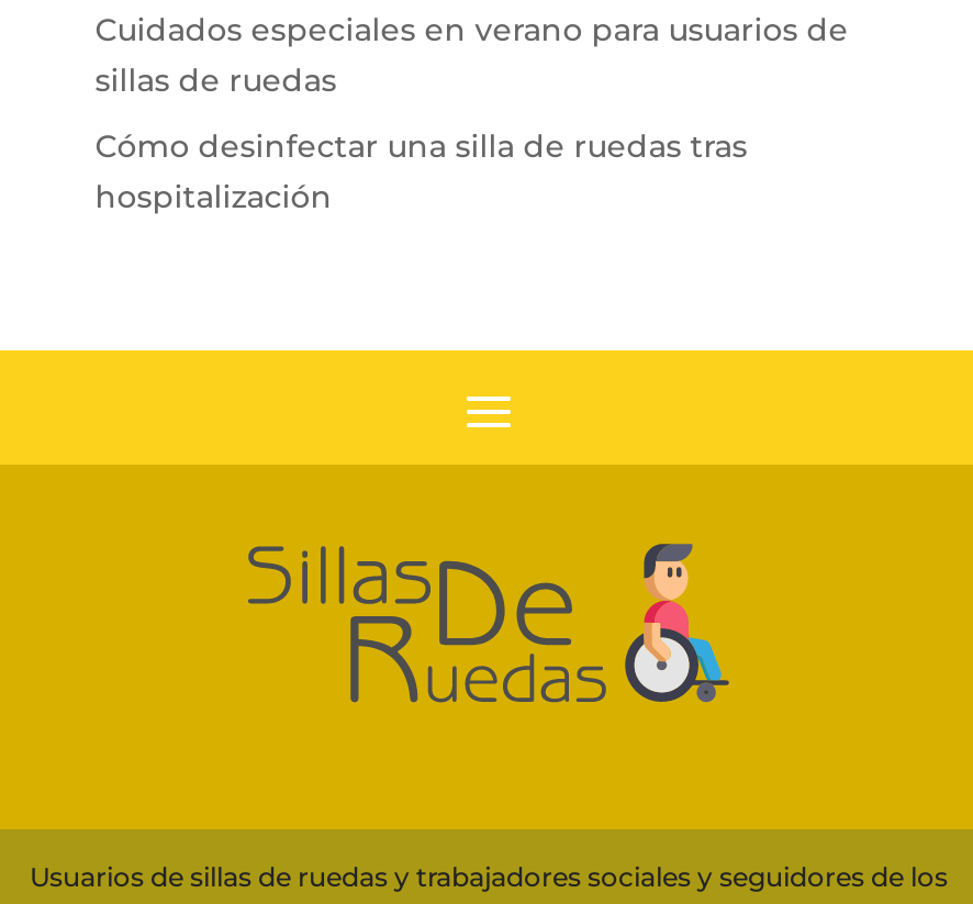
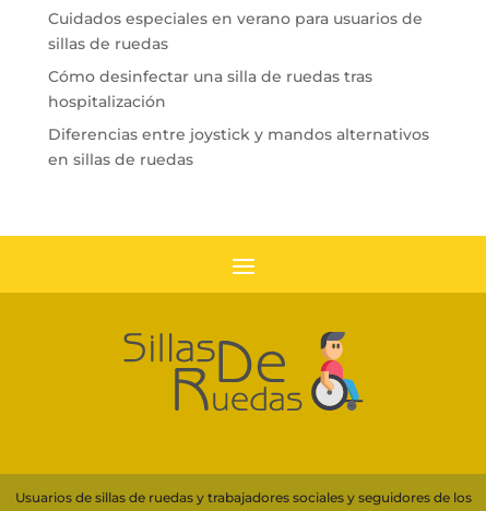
none -> [48,124,429,169] Diferencias entre joystick y mandos alternativos | en sillas de ruedas

